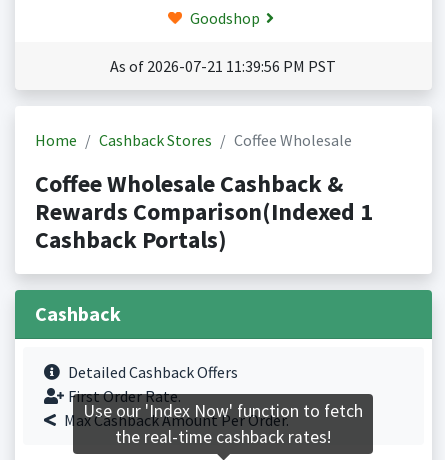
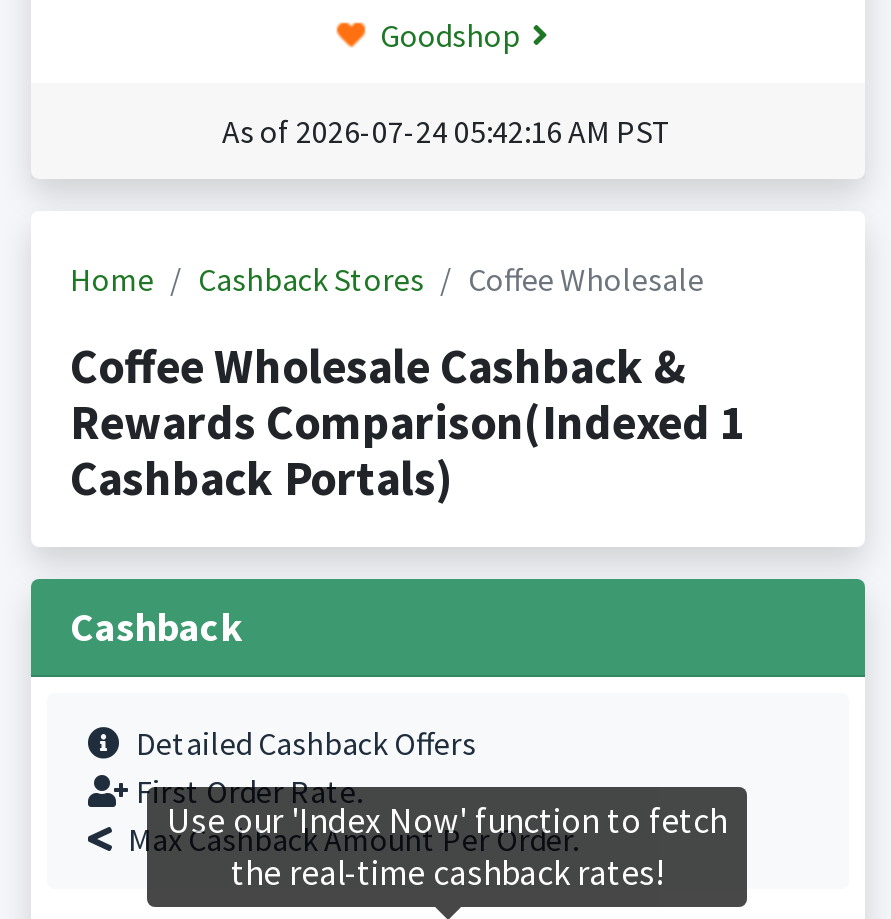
[110,56,336,76] As of 2026-07-21 11:39:56 PM PST -> [222,111,672,151] As of 2026-07-24 05:42:16 AM PST

